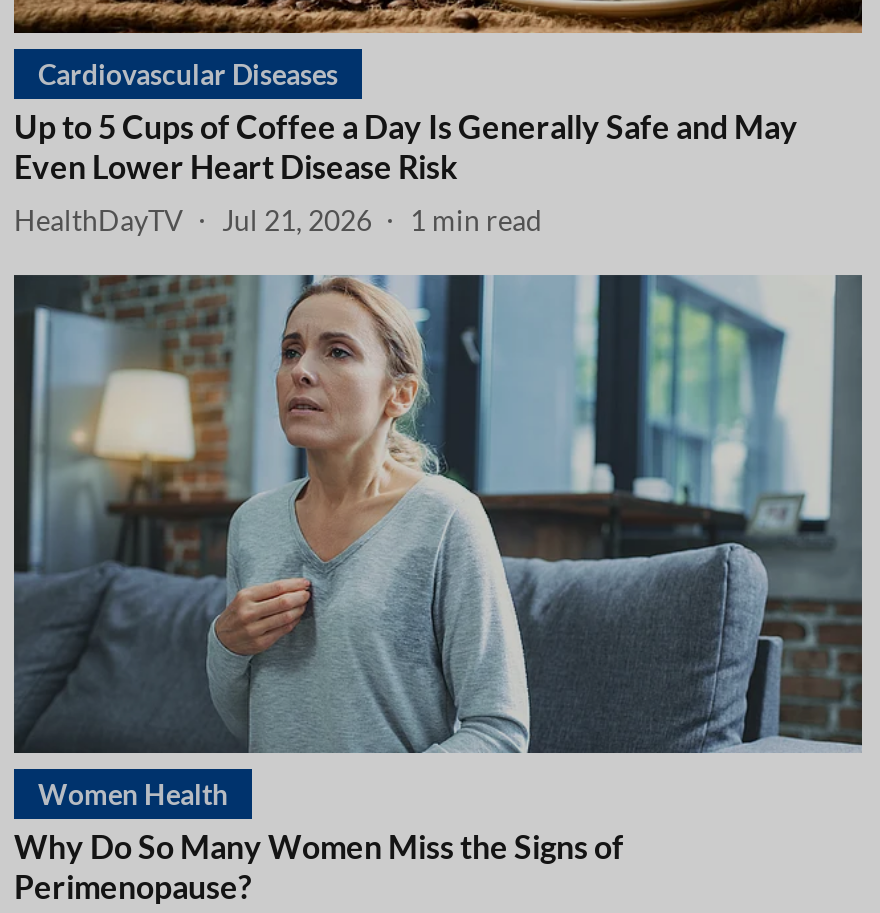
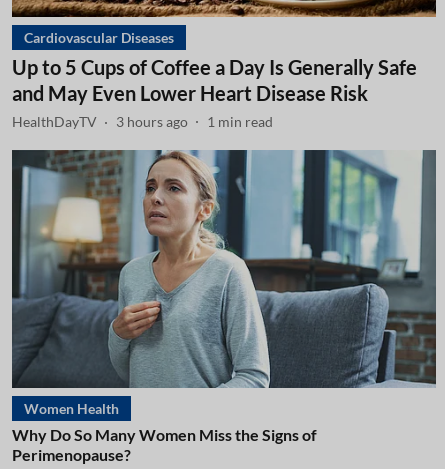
[14,202,542,236] HealthDayTV Jul 21, 2026 1 min read -> [12,113,273,130] HealthDayTV 3 hours ago 1 min read

